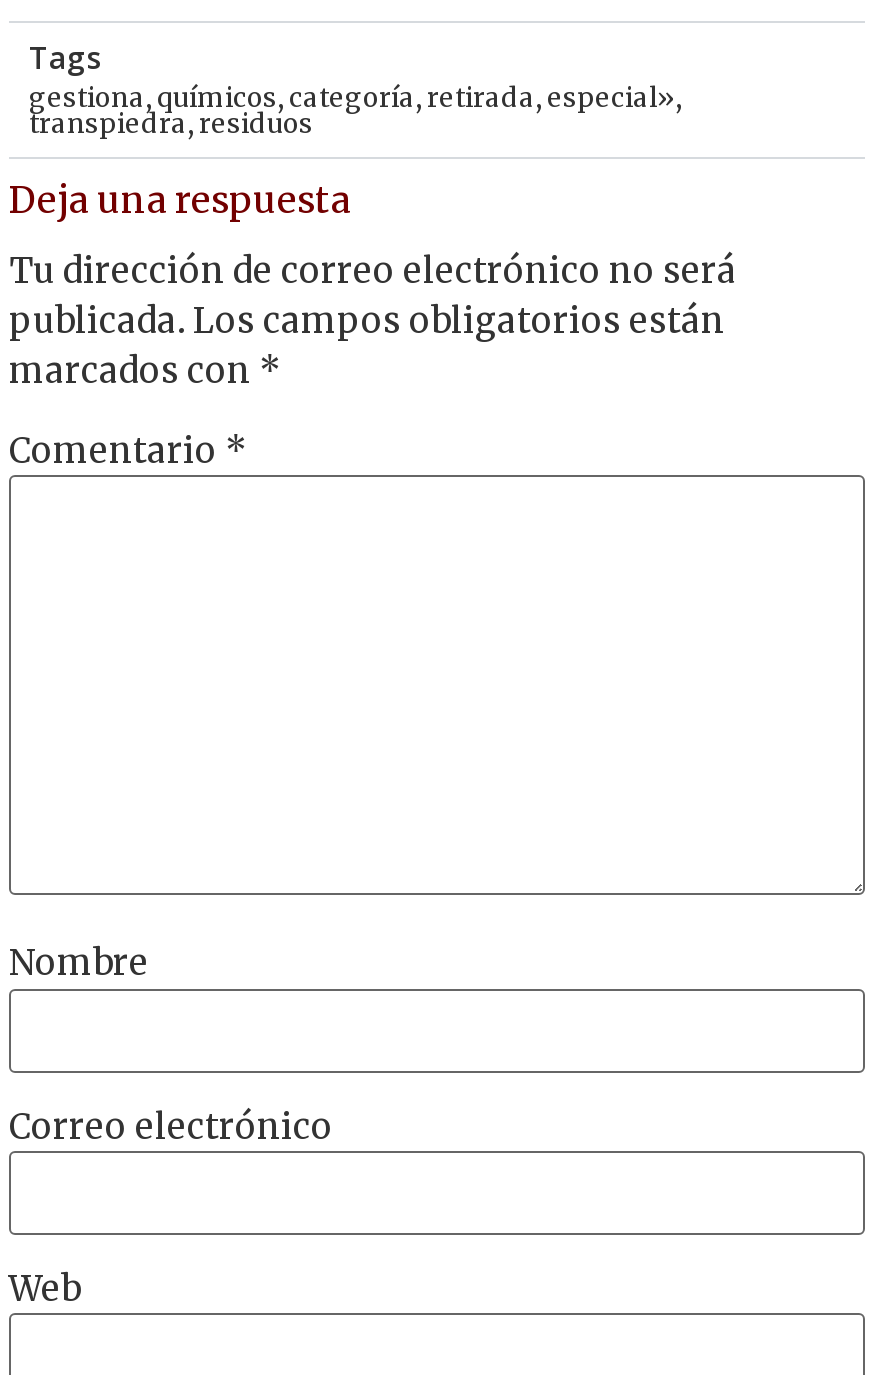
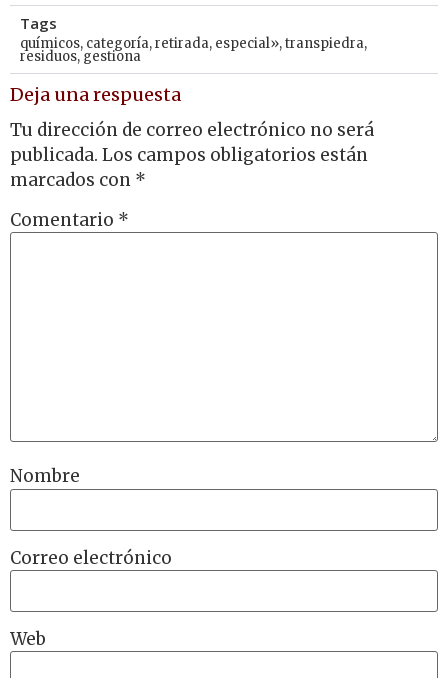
[29,82,681,142] gestiona, químicos, categoría, retirada, especial», | transpiedra,residuos -> [20,35,367,65] químicos, categoría, retirada, especial», transpiedra, | residuos,gestiona

